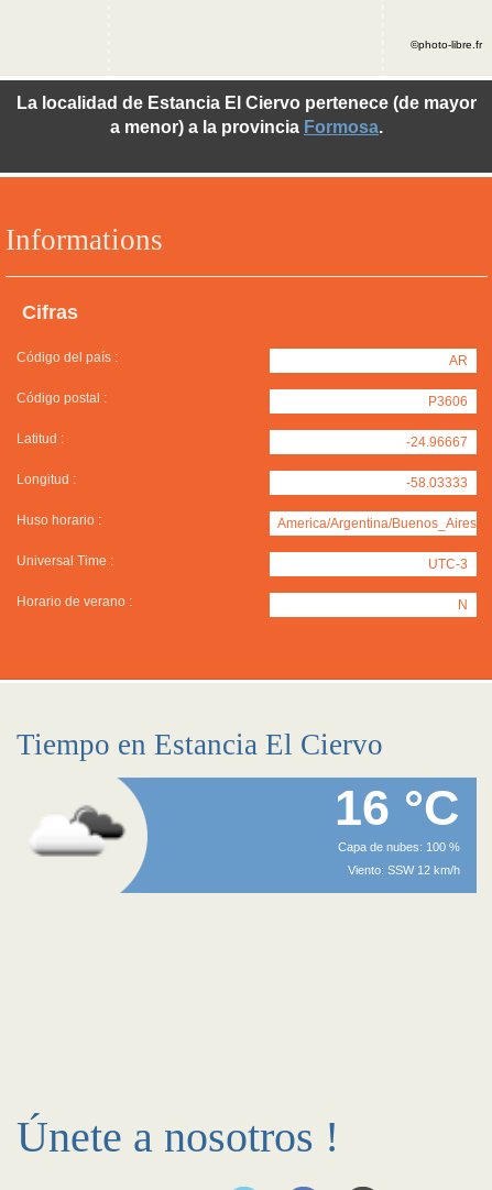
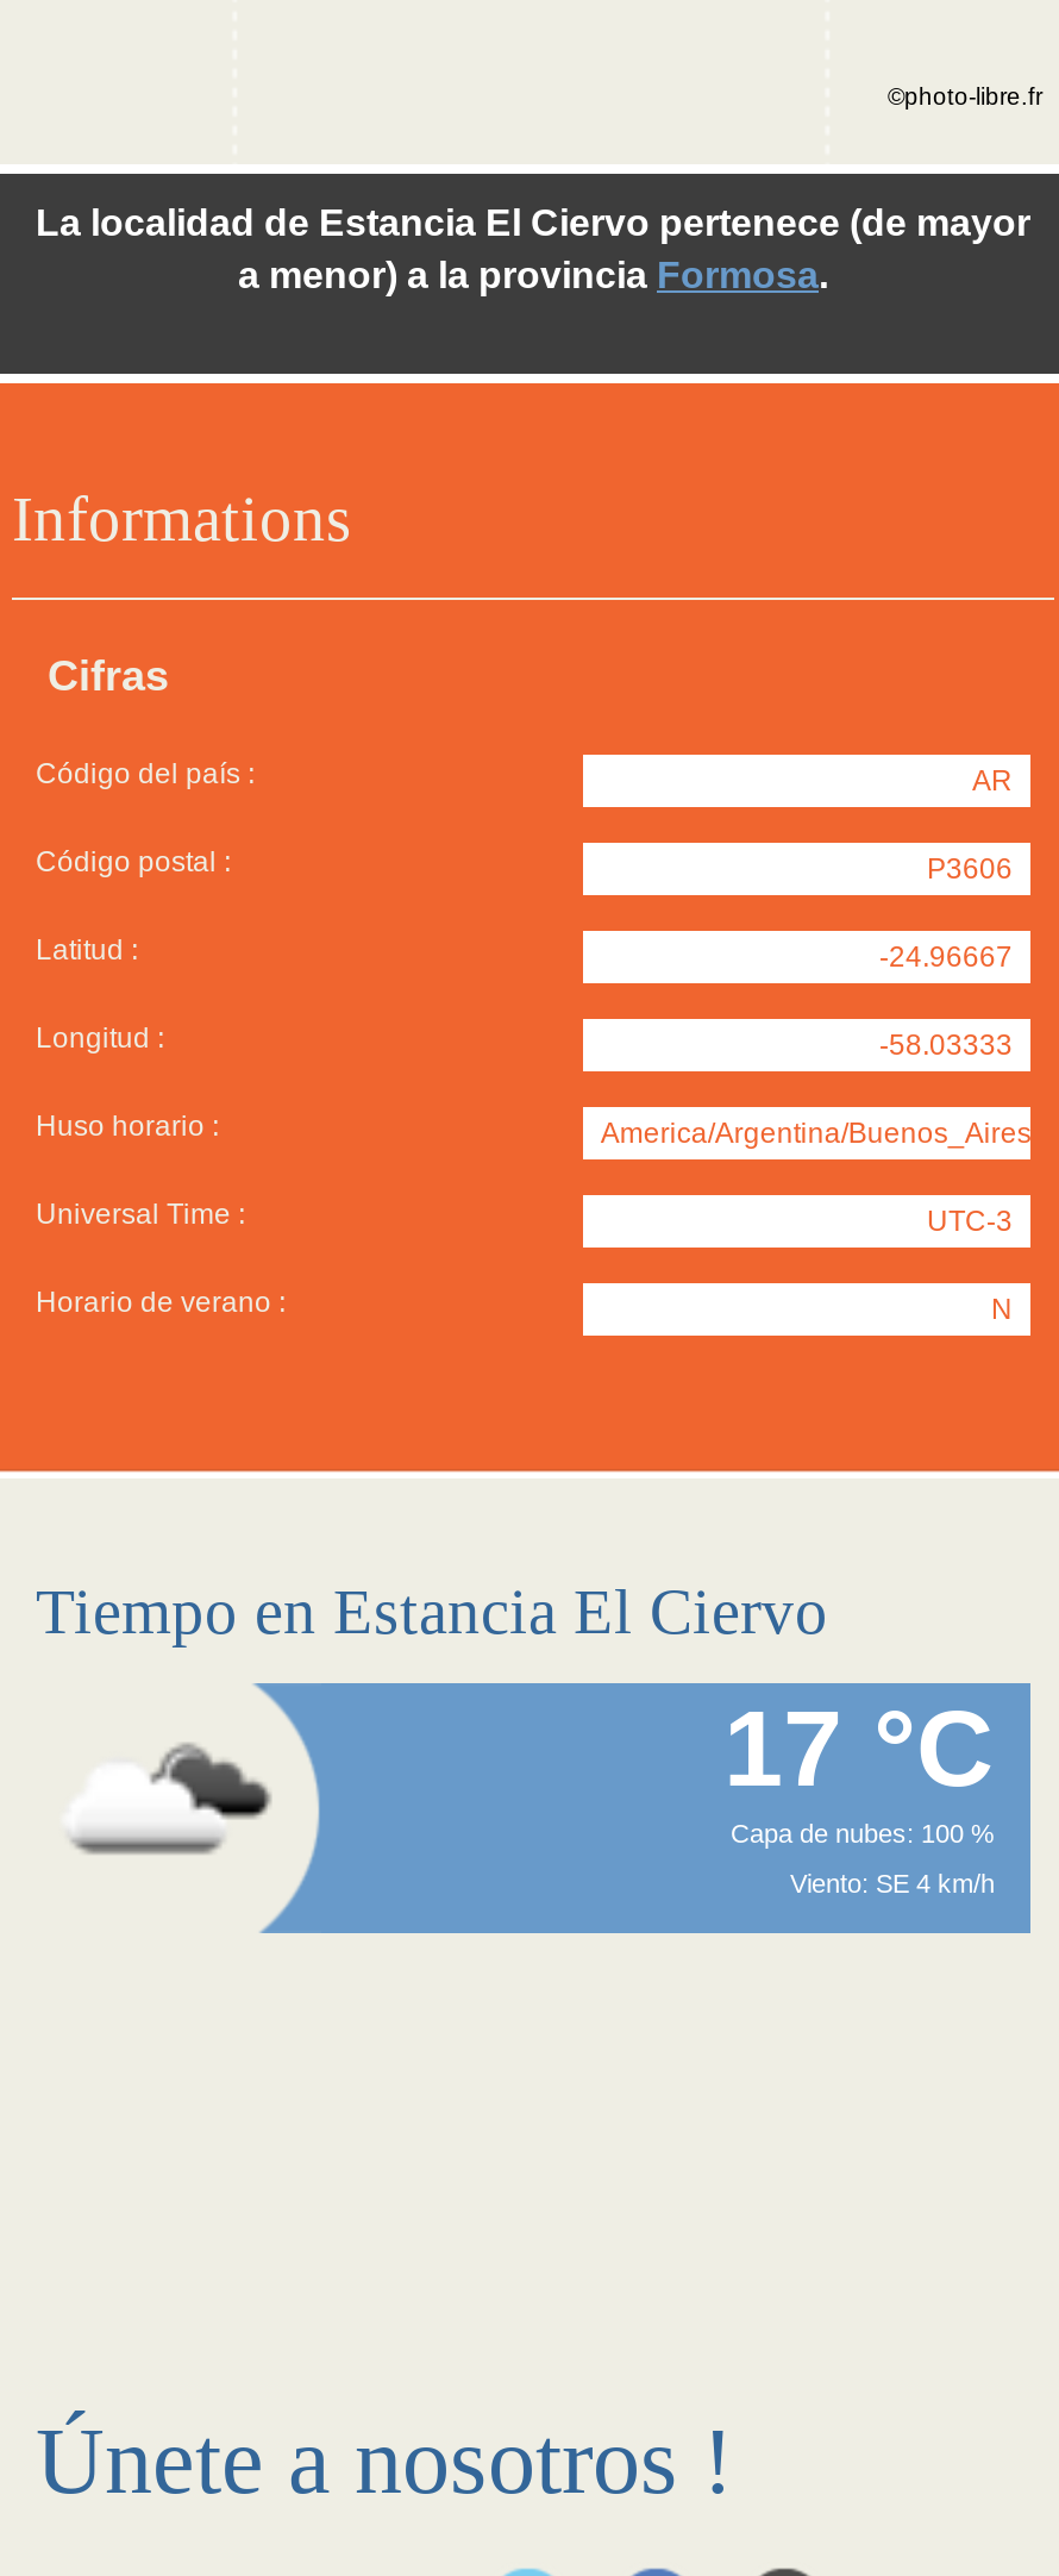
[335,780,460,836] 16 °C -> [723,1688,995,1809] 17 °C
[348,863,460,877] Viento: SSW 12 km/h -> [790,1869,995,1897] Viento: SE 4 km/h

